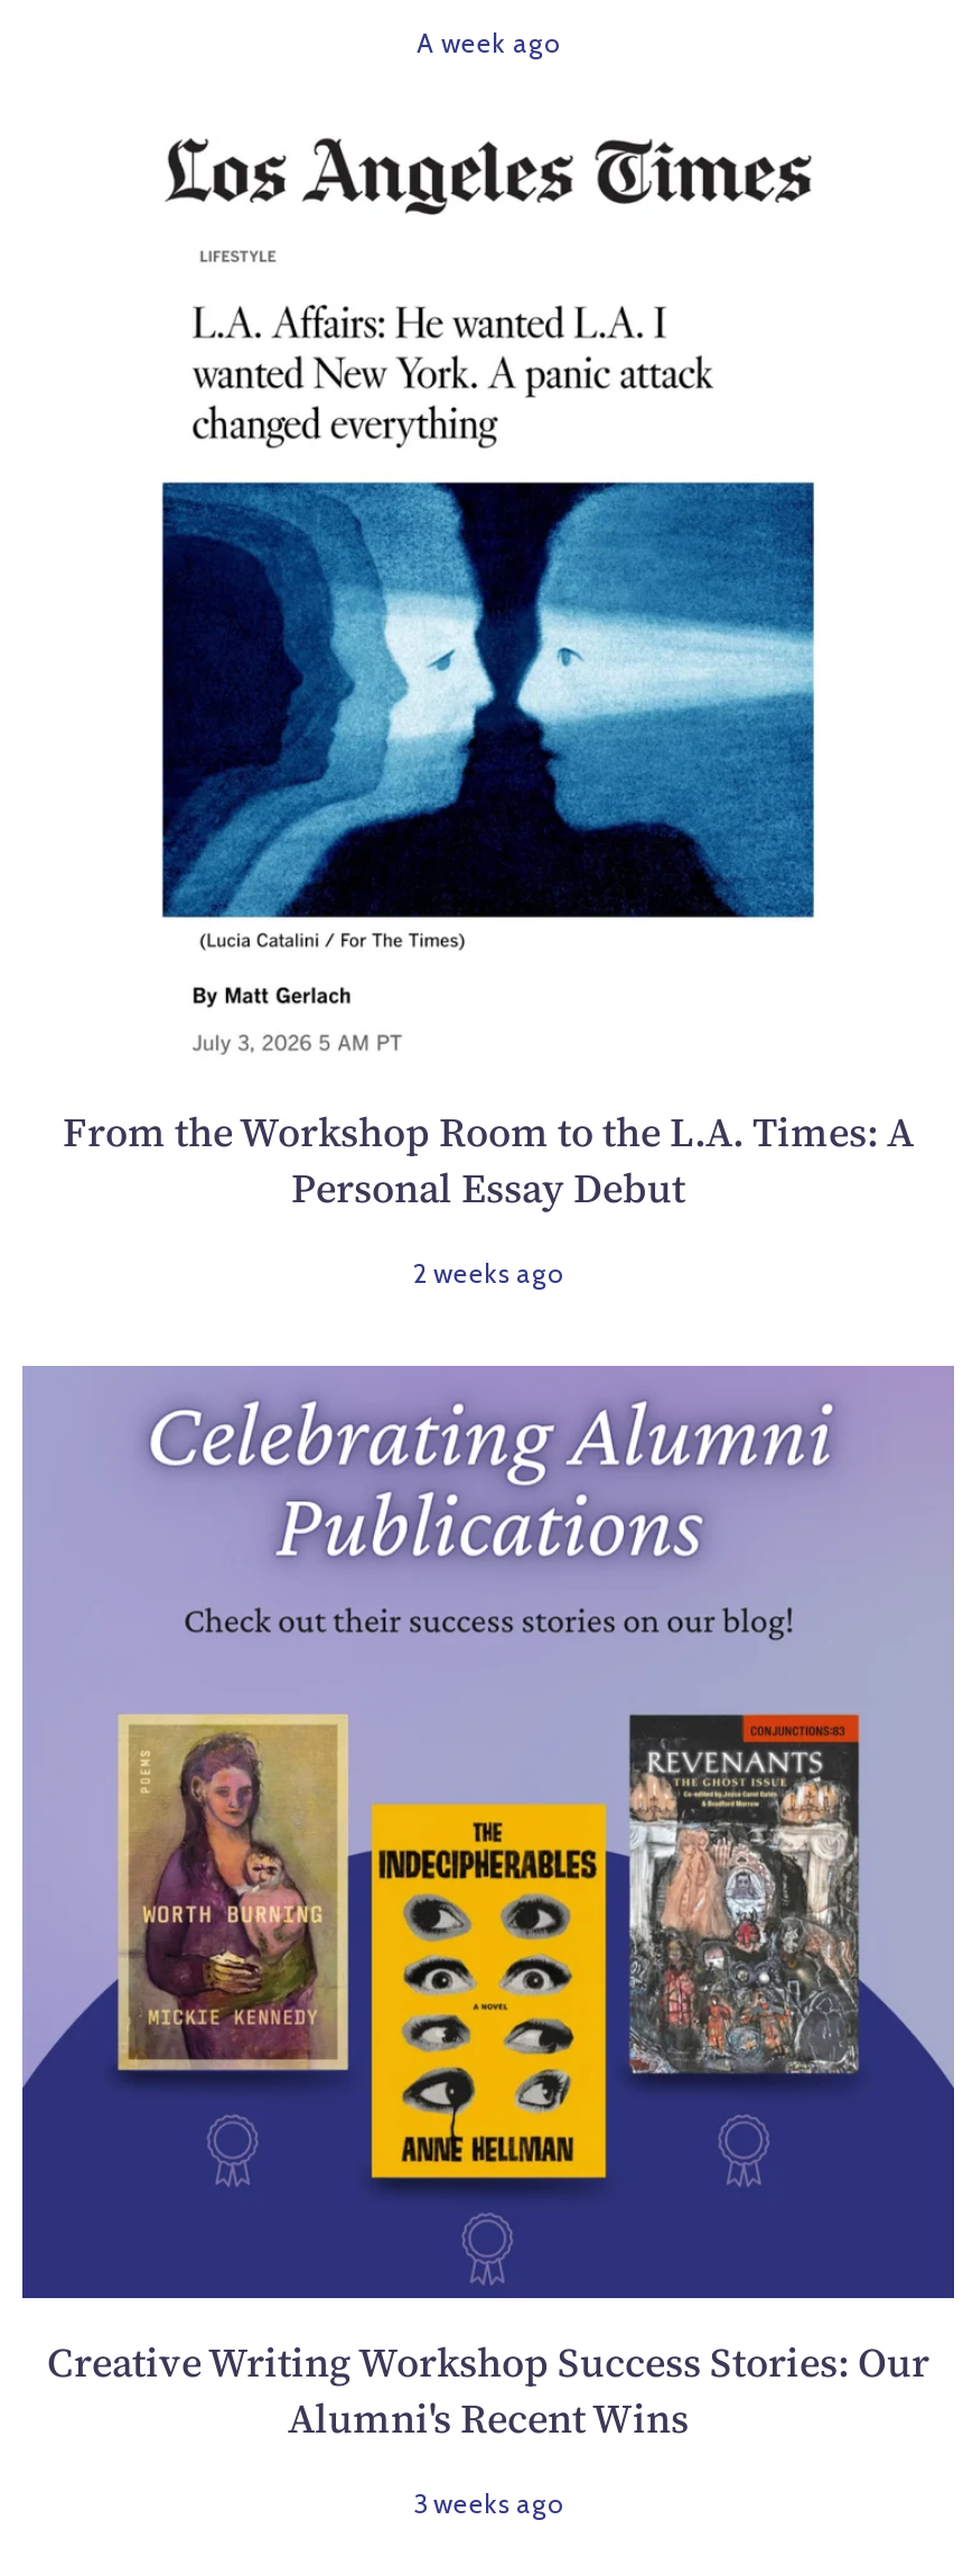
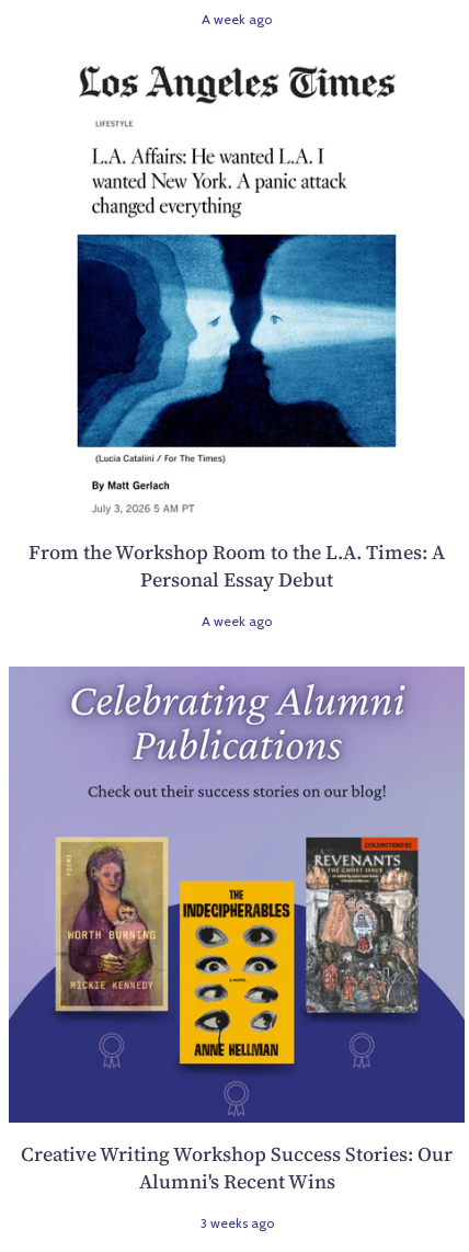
[413,1255,563,1289] 2 weeks ago -> [202,613,272,629] A week ago

